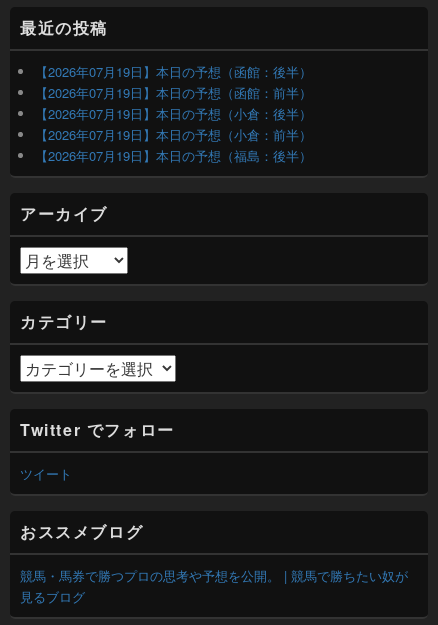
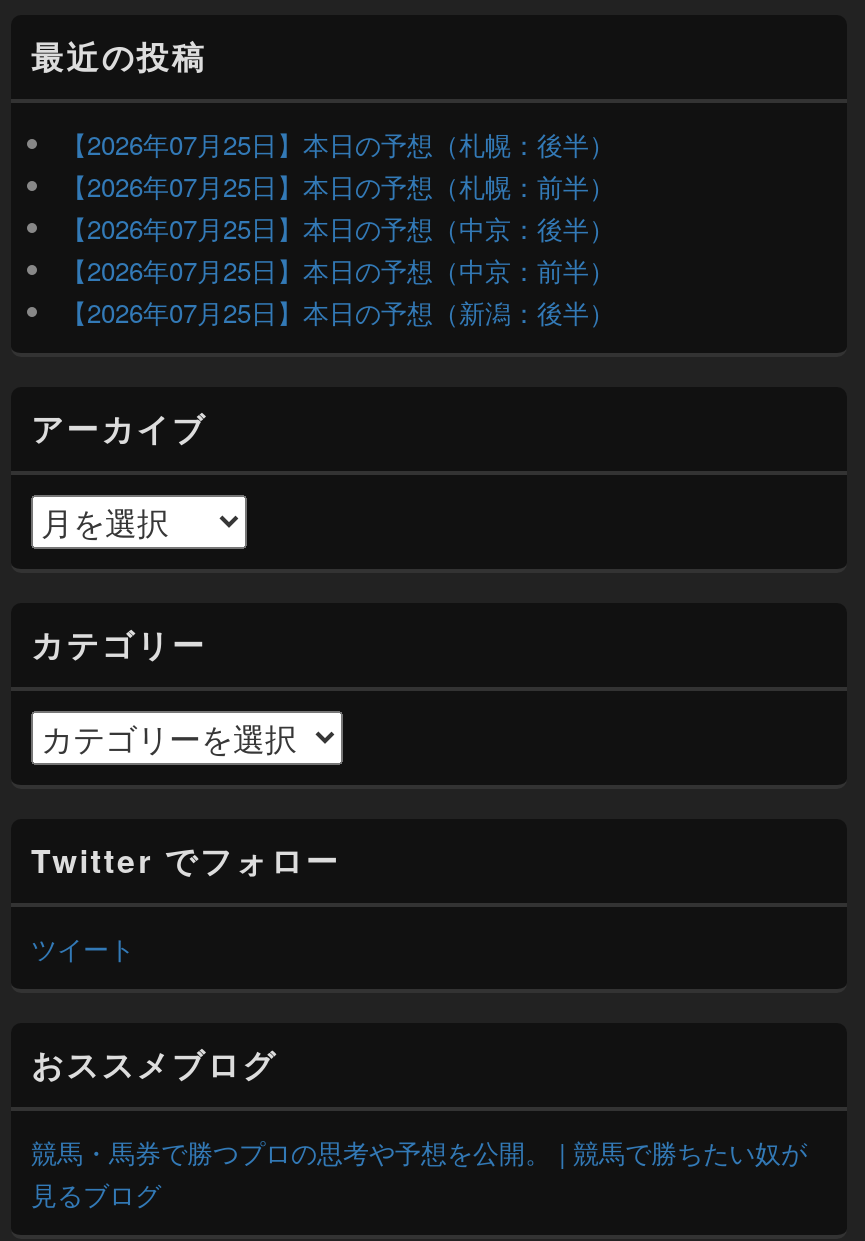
[35,62,312,81] 【2026年07月19日】本日の予想（函館：後半） -> [61,125,615,163] 【2026年07月25日】本日の予想（札幌：後半）
[35,83,312,102] 【2026年07月19日】本日の予想（函館：前半） -> [61,167,615,205] 【2026年07月25日】本日の予想（札幌：前半）
[35,104,312,123] 【2026年07月19日】本日の予想（小倉：後半） -> [61,209,615,247] 【2026年07月25日】本日の予想（中京：後半）
[35,125,312,144] 【2026年07月19日】本日の予想（小倉：前半） -> [61,251,615,289] 【2026年07月25日】本日の予想（中京：前半）
[35,146,312,165] 【2026年07月19日】本日の予想（福島：後半） -> [61,293,615,331] 【2026年07月25日】本日の予想（新潟：後半）

